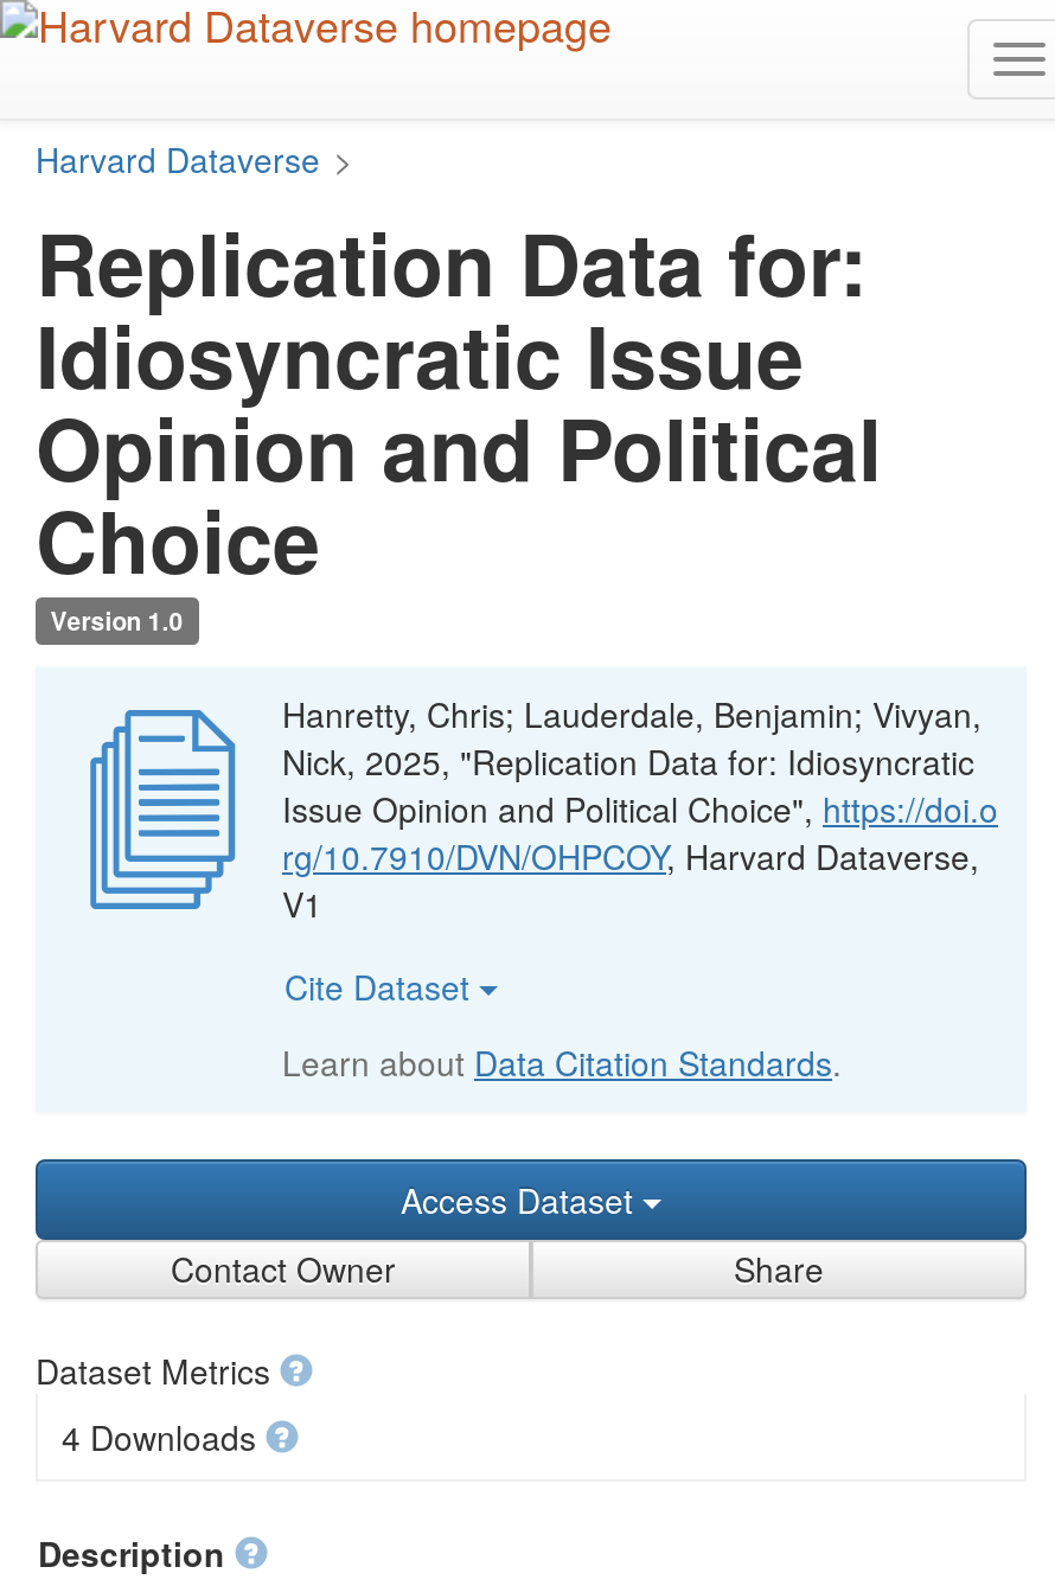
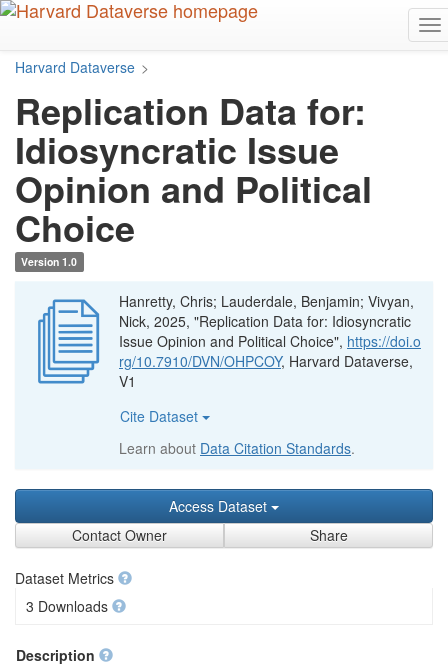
[62,1413,266,1460] 4 Downloads -> [26,596,112,616] 3 Downloads

